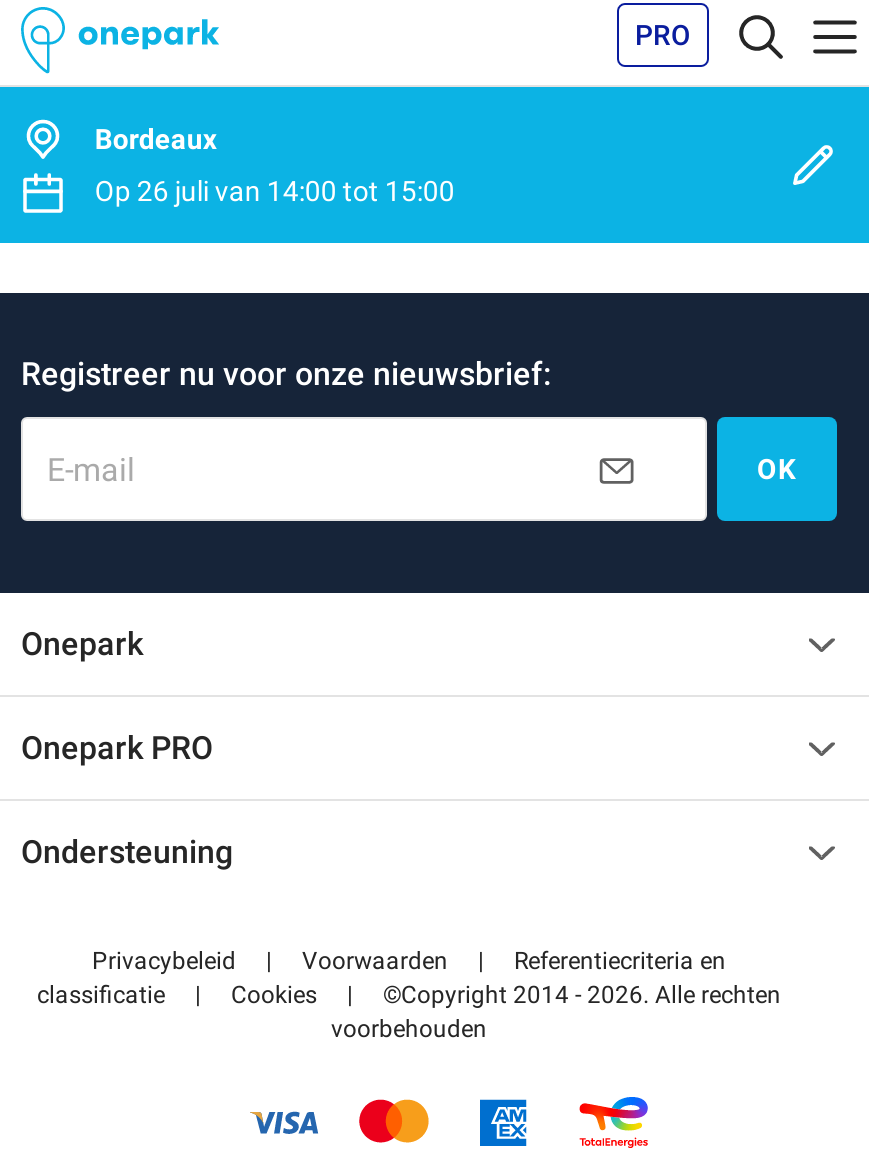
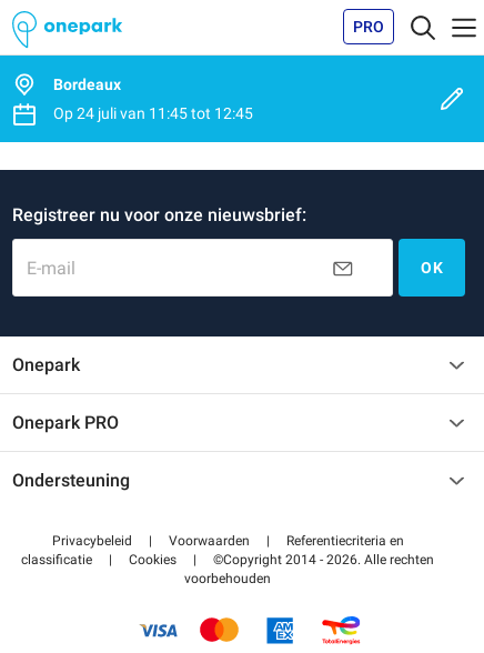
[95,175,455,207] Op 26 juli van 14:00 tot 15:00 -> [53,104,253,122] Op 24 juli van 11:45 tot 12:45

